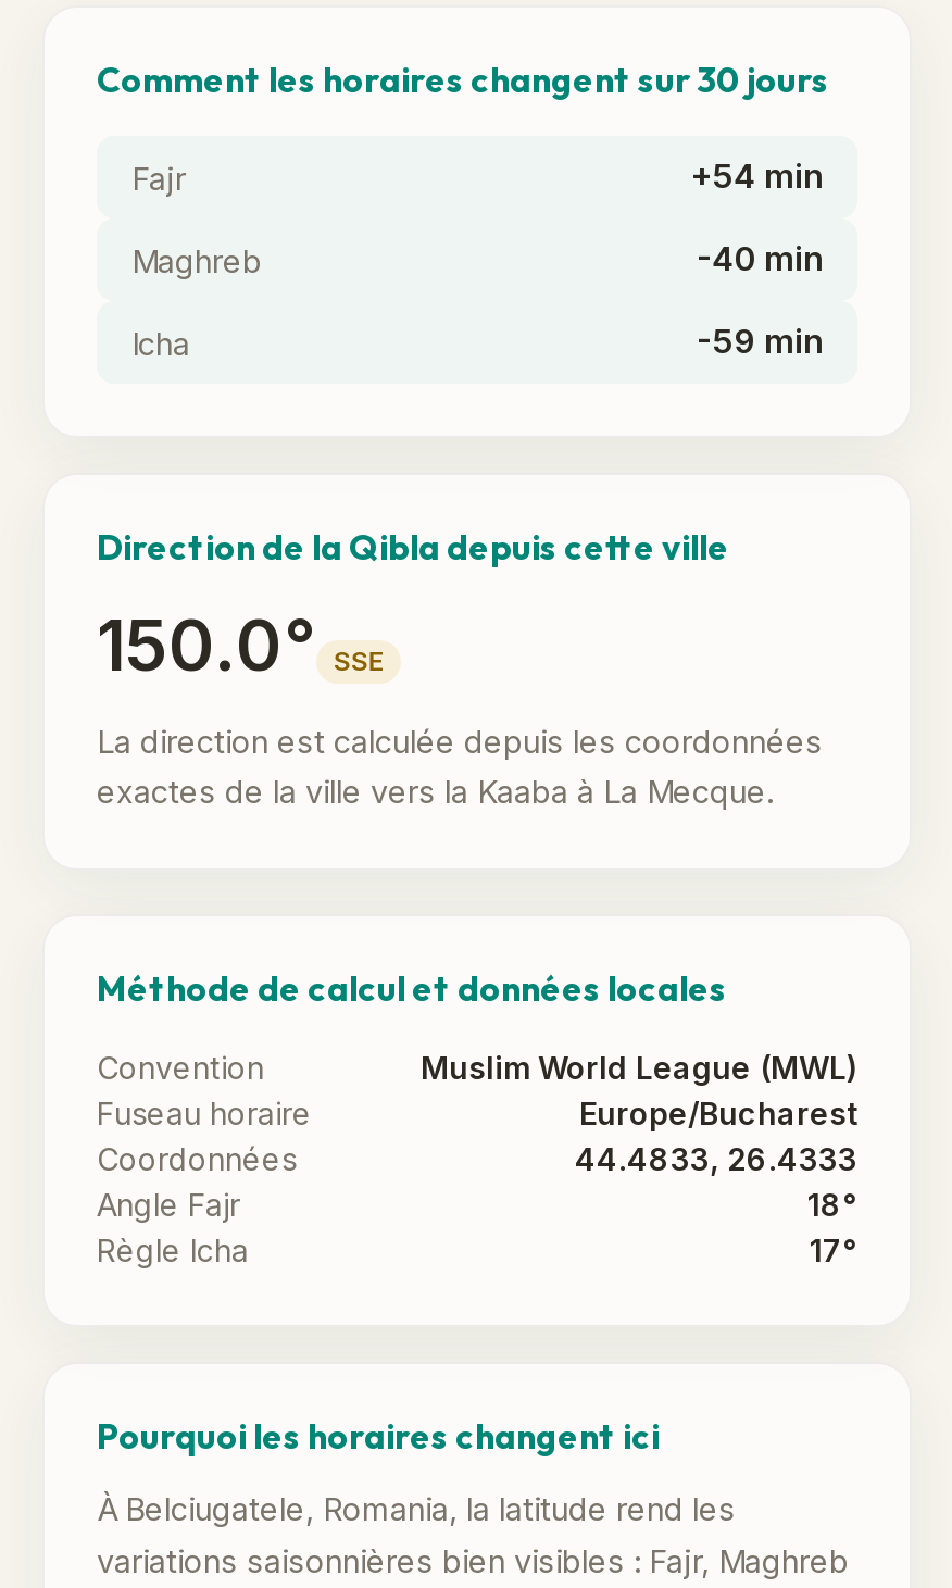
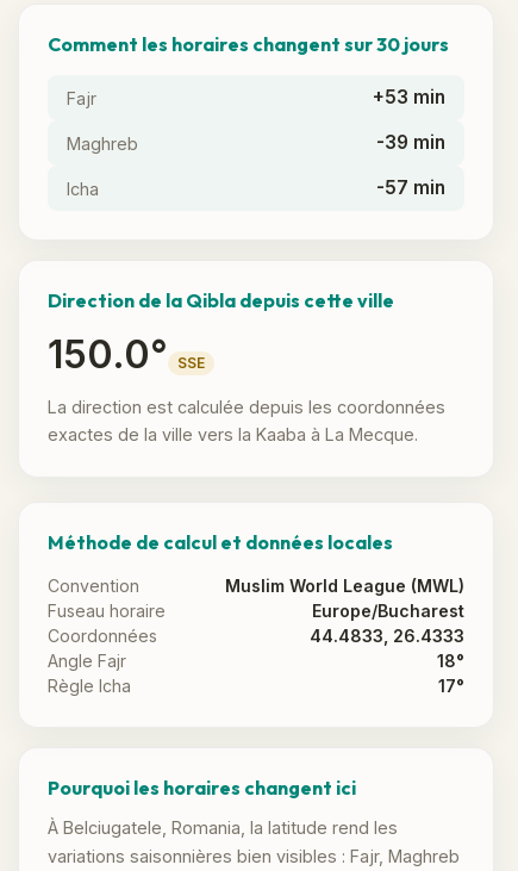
[690,155,823,197] +54 min -> [373,86,445,108] +53 min
[697,238,823,279] -40 min -> [376,131,445,154] -39 min
[697,321,823,362] -59 min -> [376,176,445,199] -57 min

